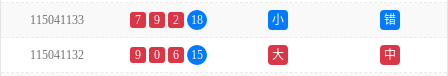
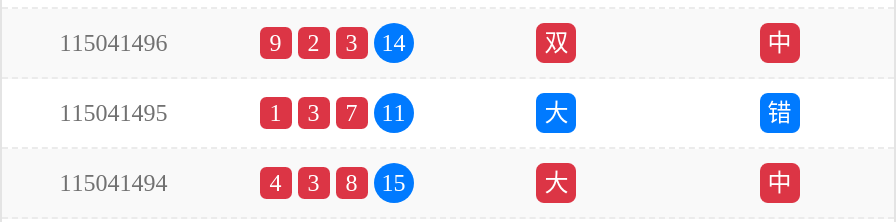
[30,13,141,27] 115041133 | 7 -> [60,29,168,57] 115041496
[191,13,284,27] 18 | 小 -> [60,29,792,127] 3 | 14 | 双 | 中 | 115041495 | 1 | 3 | 7 | 11 | 大
[30,48,84,62] 115041132 -> [60,169,168,197] 115041494
[135,48,141,62] 9 -> [270,169,282,197] 4
[154,48,160,62] 0 -> [308,169,320,197] 3
[173,48,179,62] 6 -> [346,169,358,197] 8

